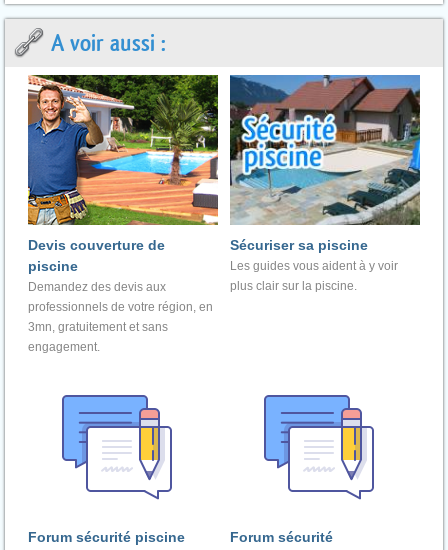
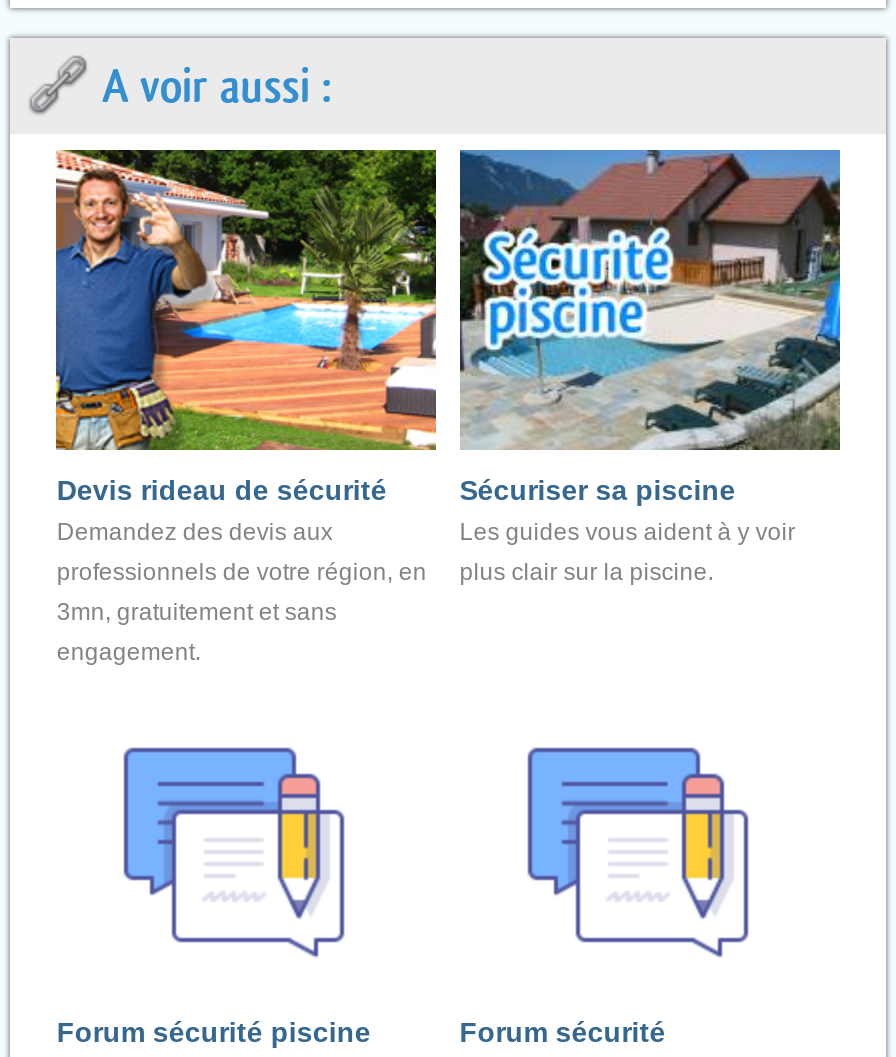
[28,237,165,274] Devis couverture de | piscine -> [57,474,387,506] Devis rideau de sécurité

